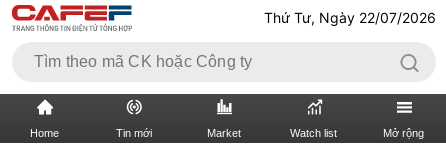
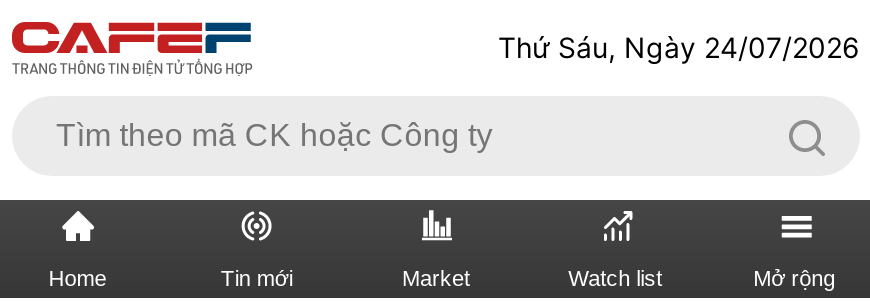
[264,9,436,26] Thứ Tư, Ngày 22/07/2026 -> [498,30,860,64] Thứ Sáu, Ngày 24/07/2026

